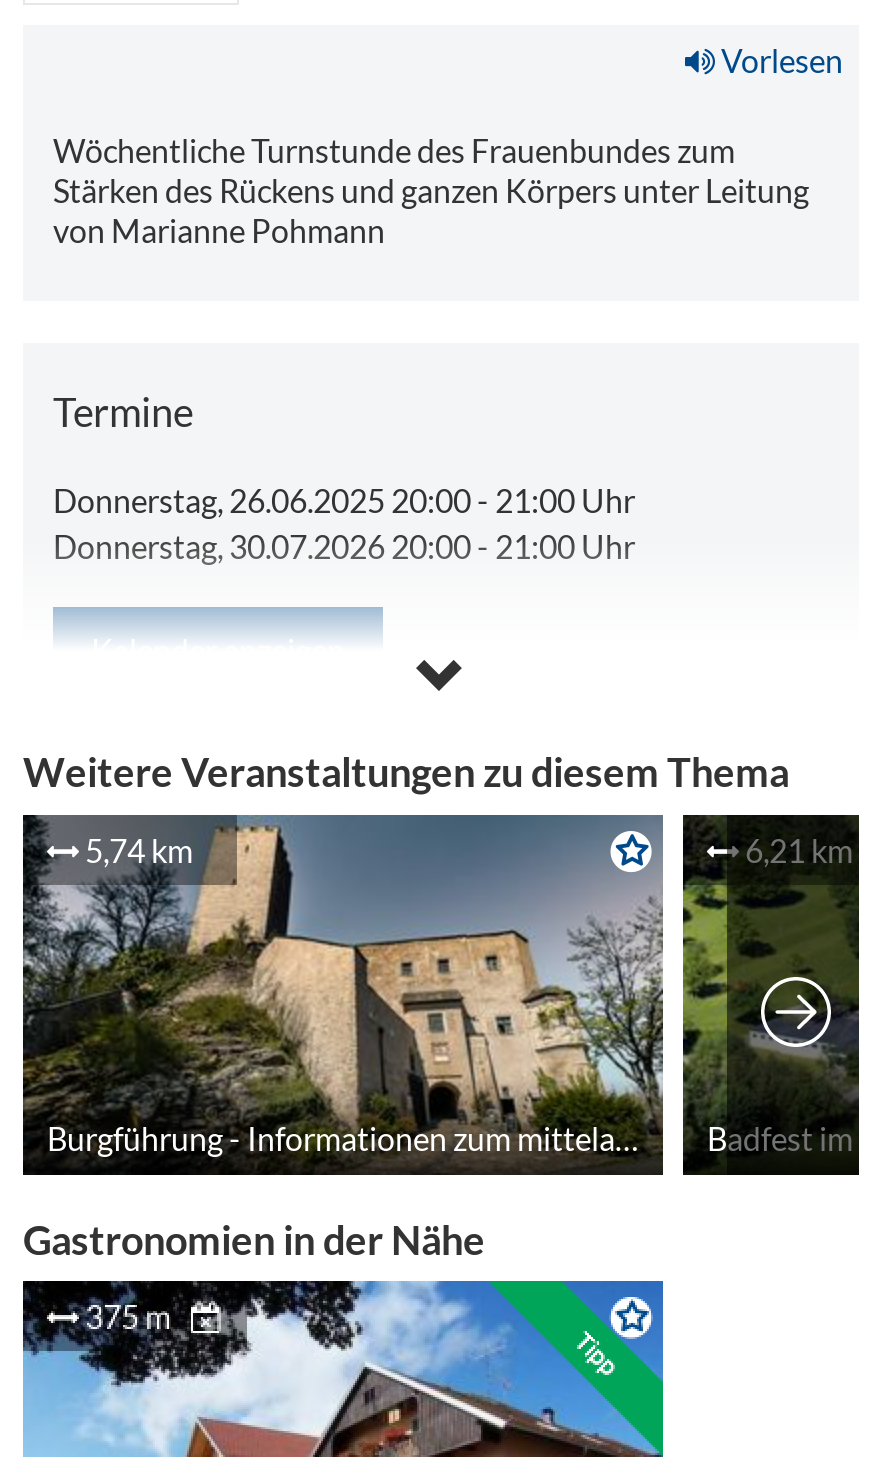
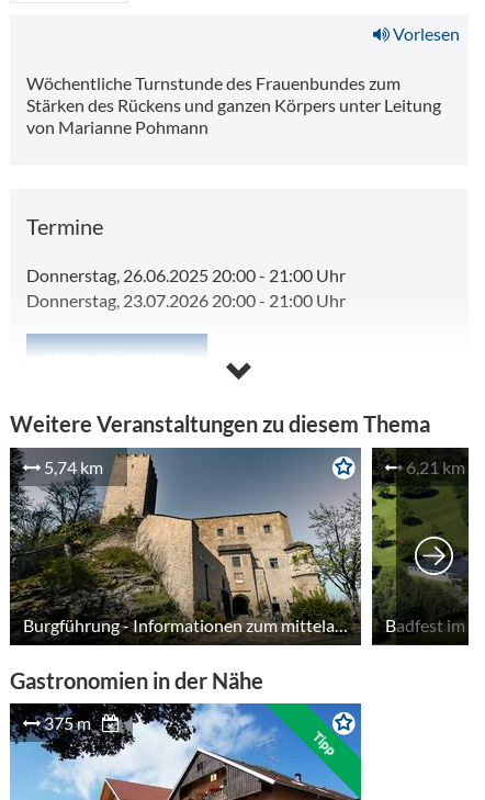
[53,527,635,565] Donnerstag, 30.07.2026 20:00 - 21:00 Uhr -> [26,290,346,311] Donnerstag, 23.07.2026 20:00 - 21:00 Uhr

